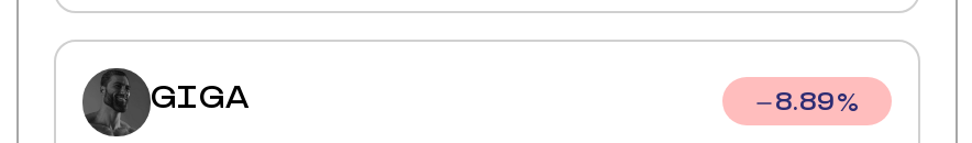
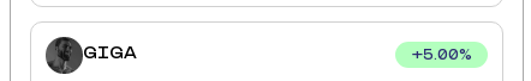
[775,91,861,117] 8.89% -> [411,49,472,63] +5.00%

